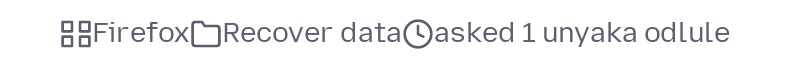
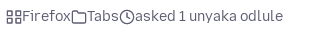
[222,17,402,51] Recover data -> [87,8,119,25] Tabs

